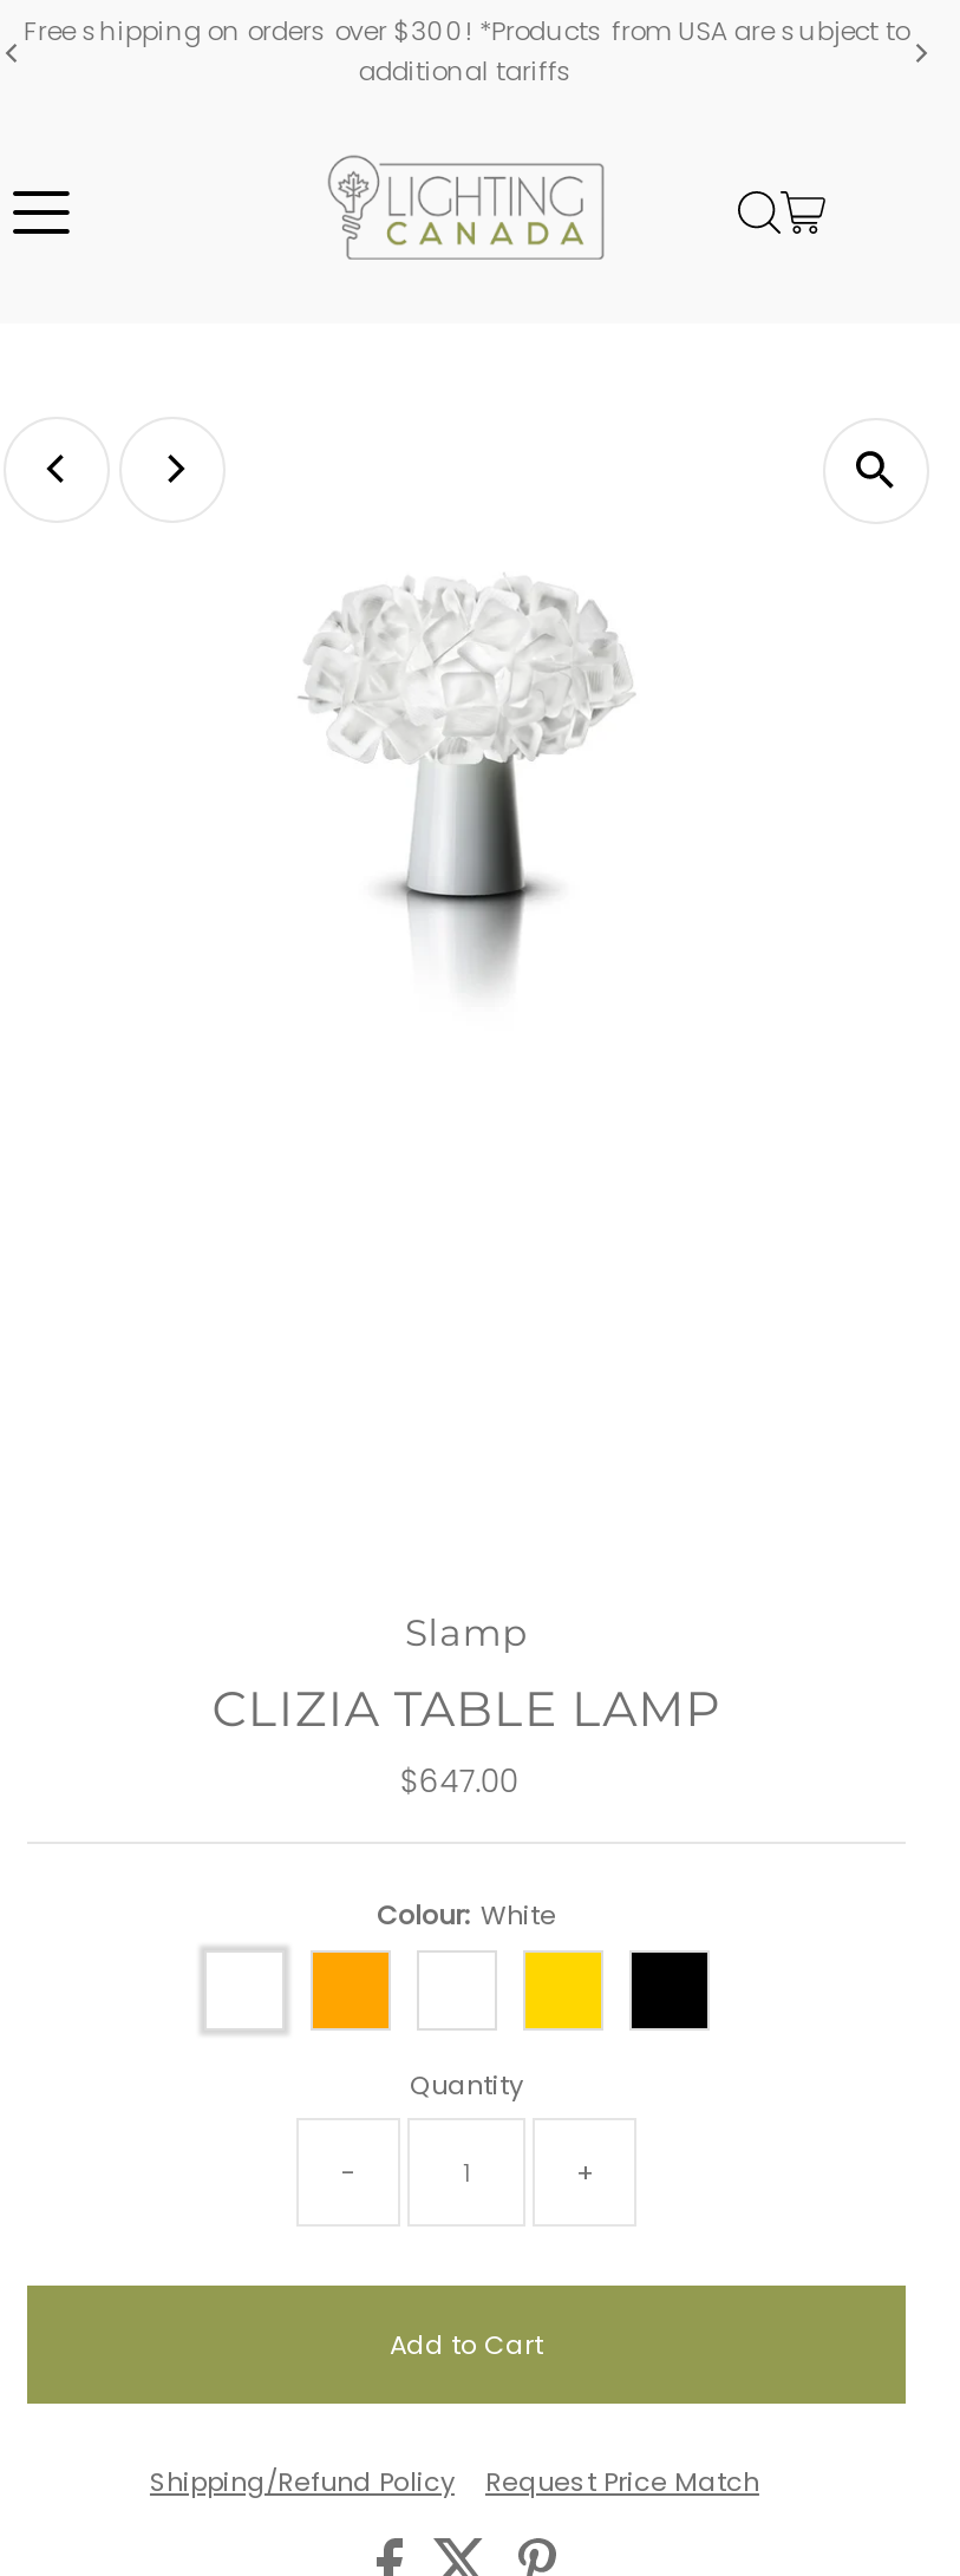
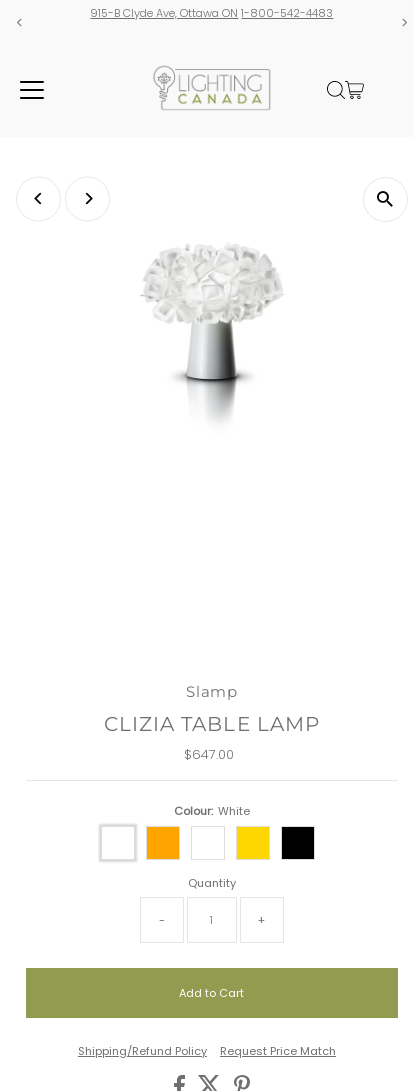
[23,12,909,90] Free shipping on orders over $300! *Products from USA are subject to | additional tariffs -> [90,5,333,21] 915-B Clyde Ave, Ottawa ON 1-800-542-4483

